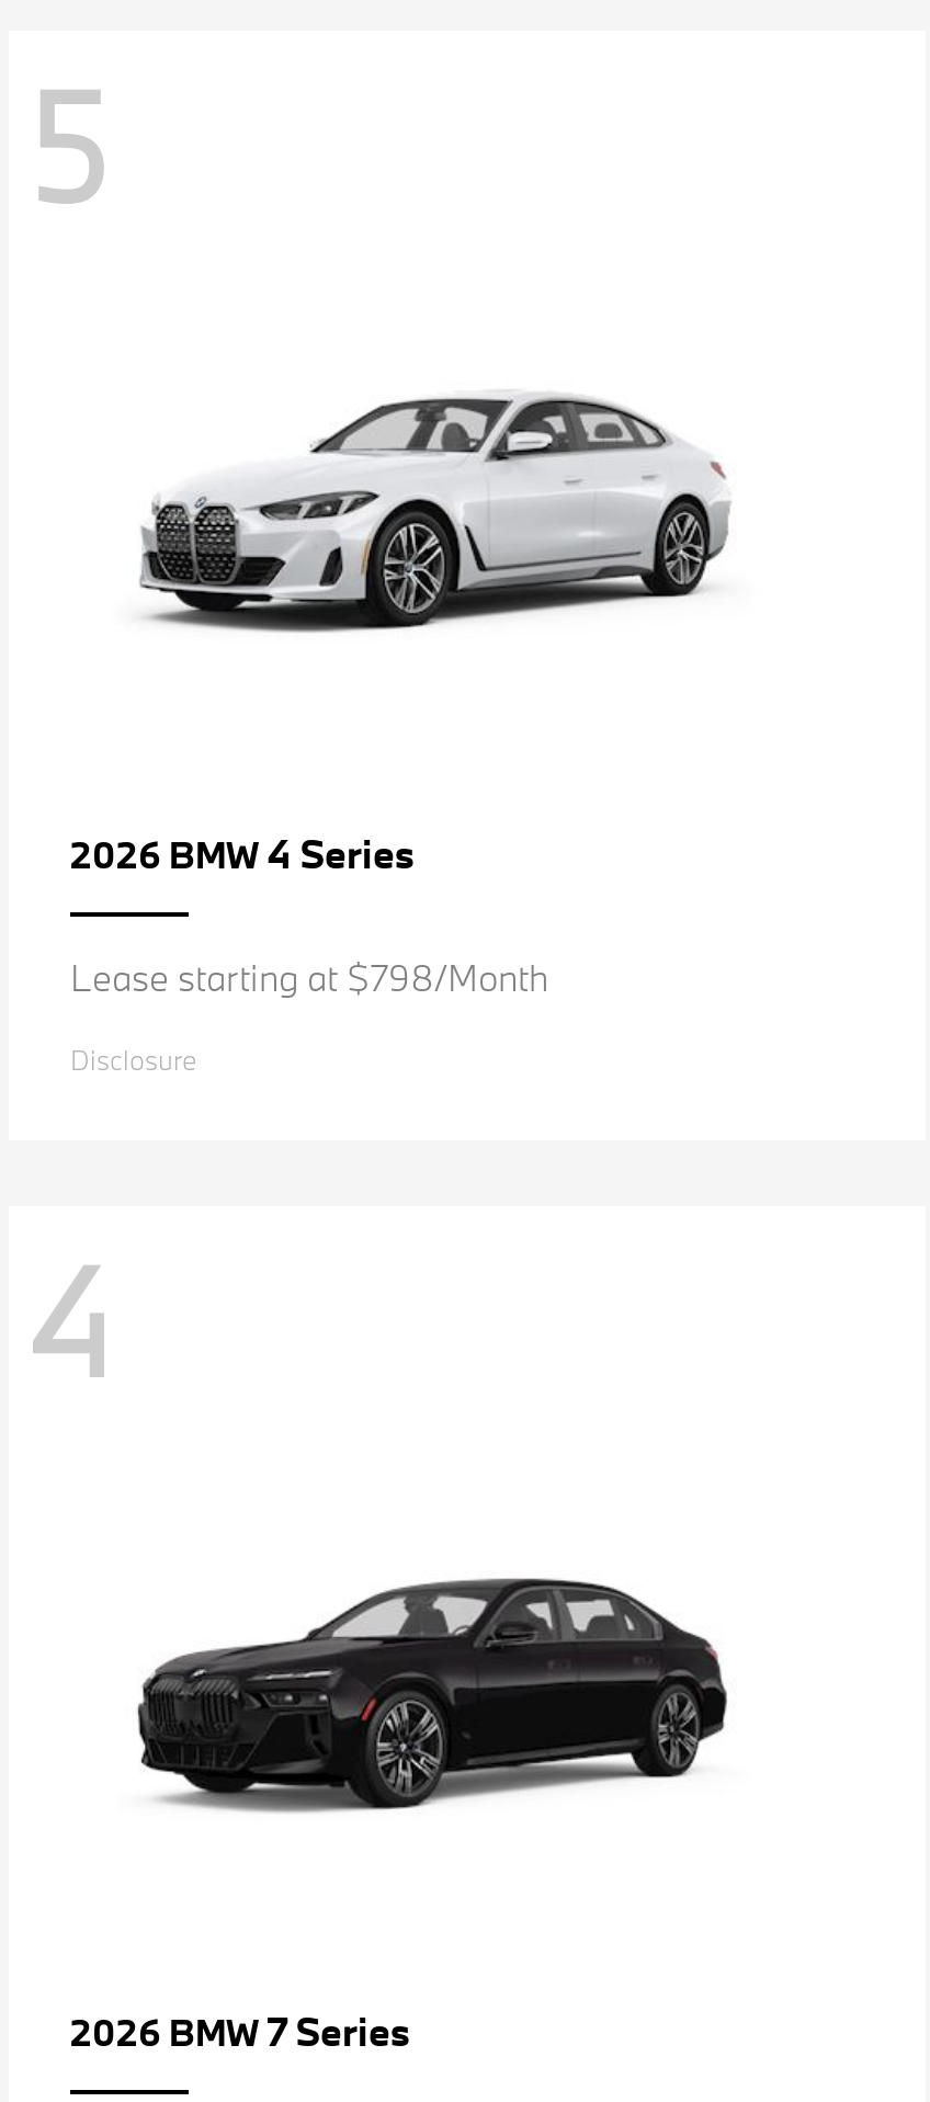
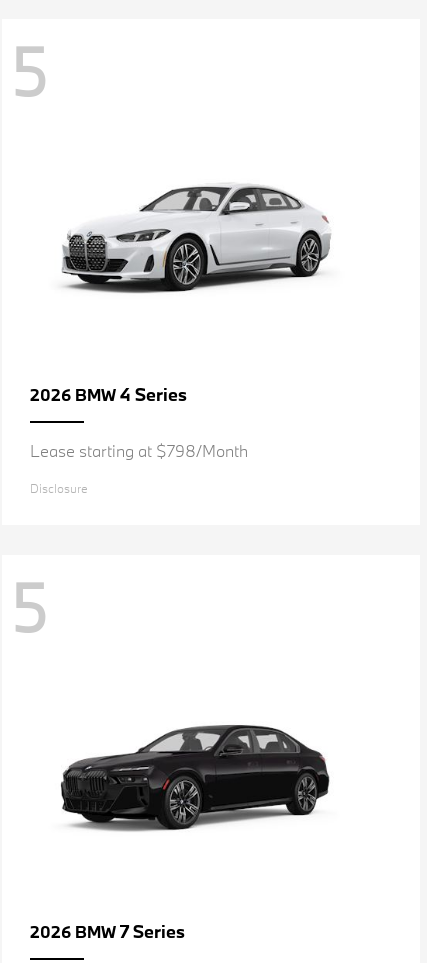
[26,1225,112,1416] 4 -> [10,564,47,651] 5

